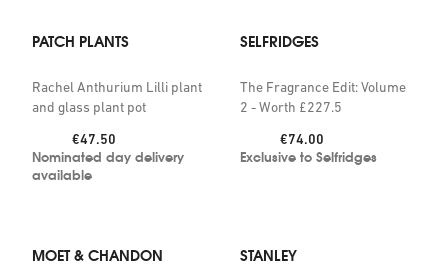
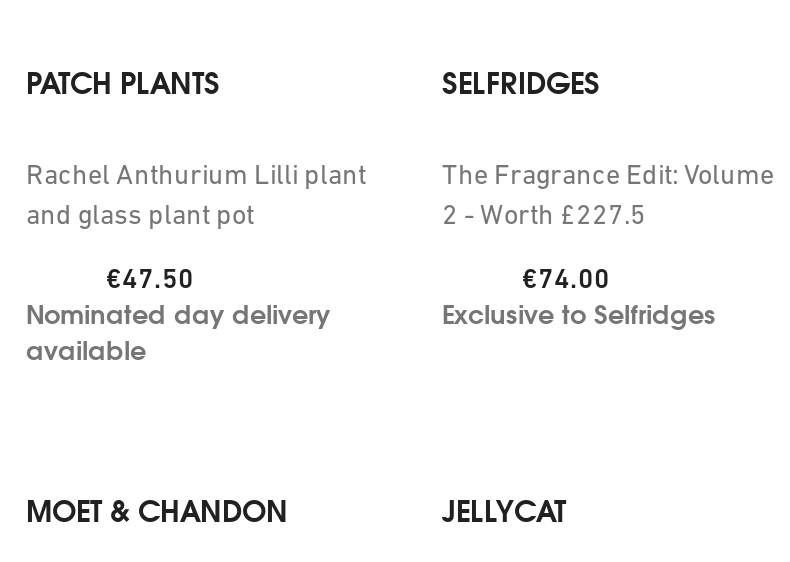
[240,246,297,265] STANLEY -> [442,492,566,530] JELLYCAT

